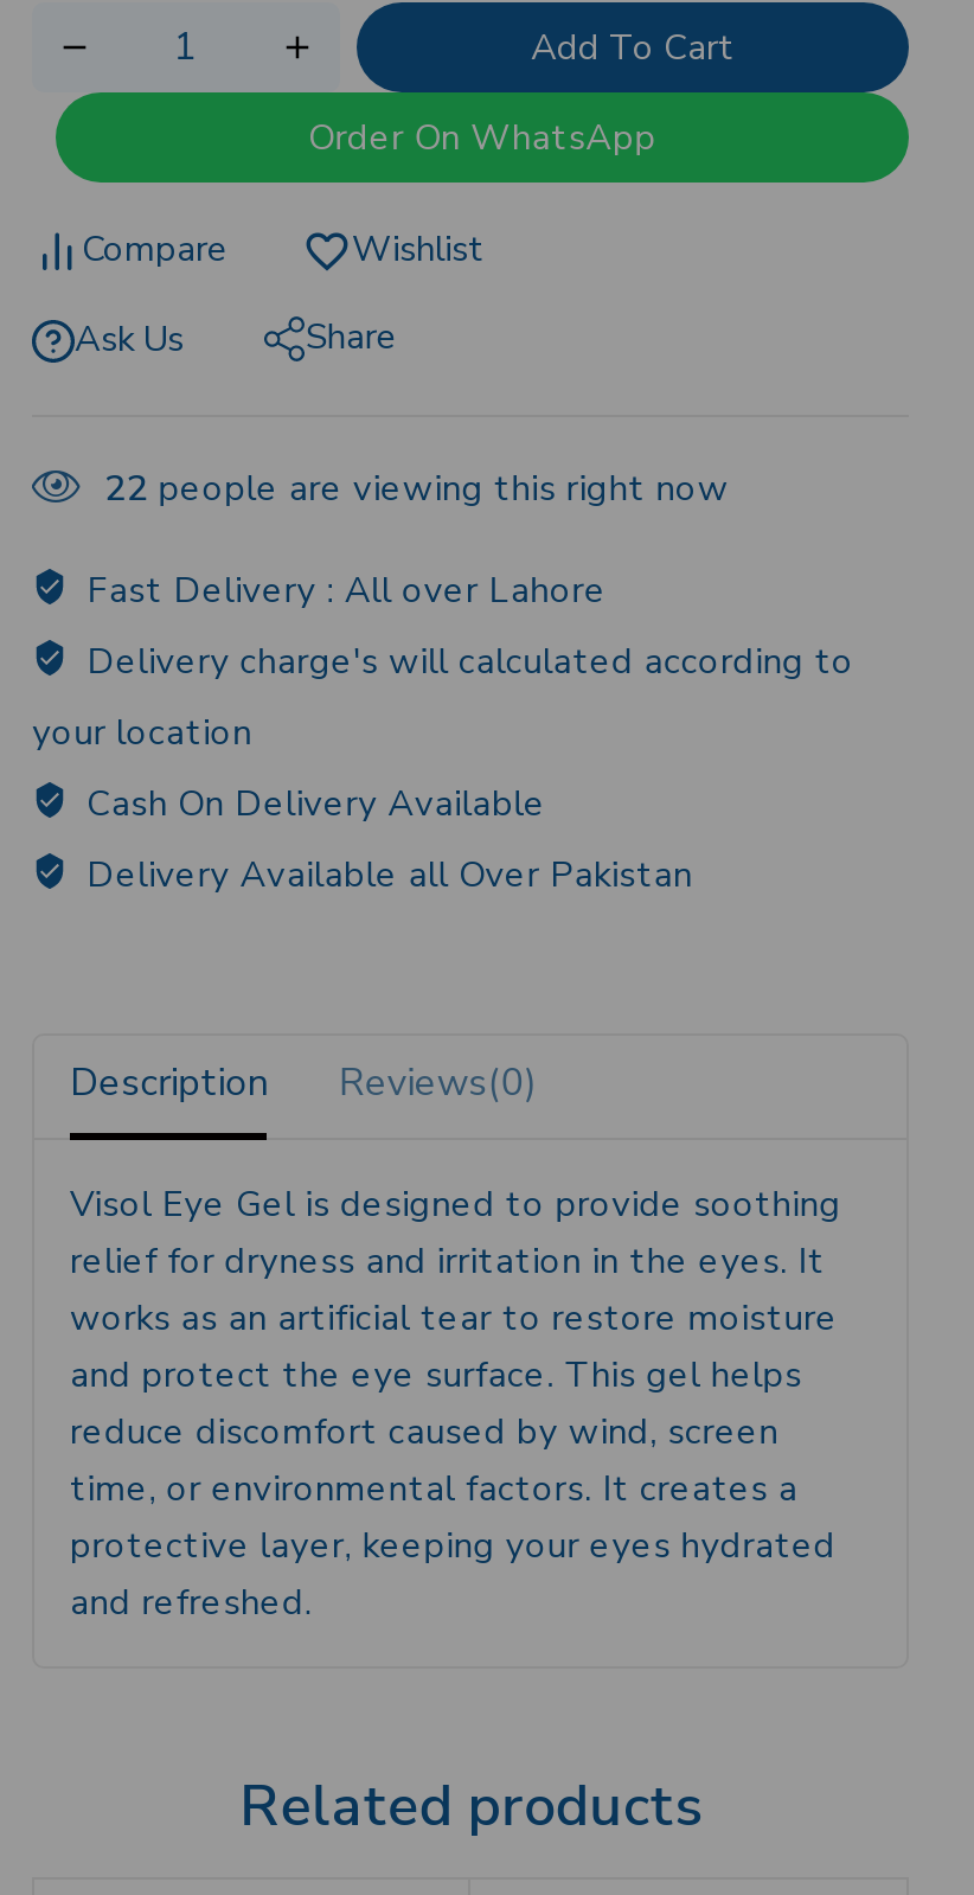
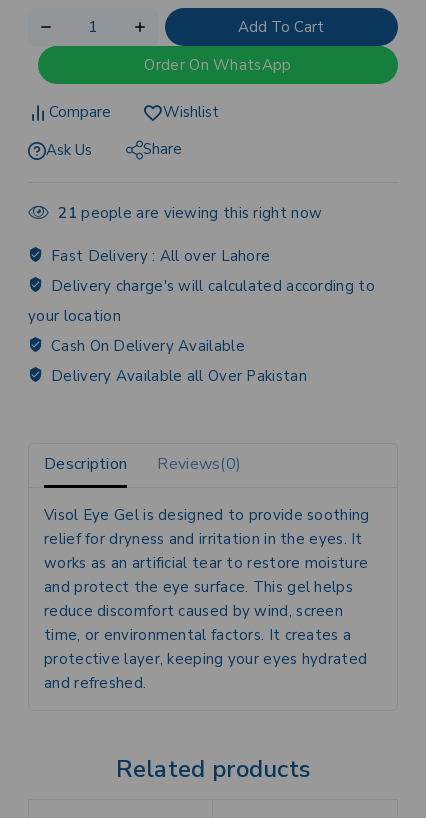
[104,463,729,511] 22 people are viewing this right now -> [58,202,322,222] 21 people are viewing this right now

